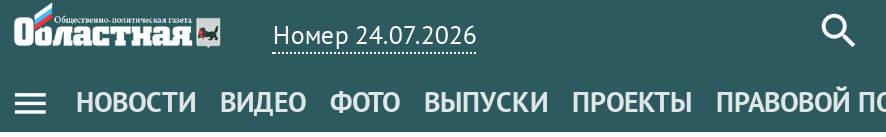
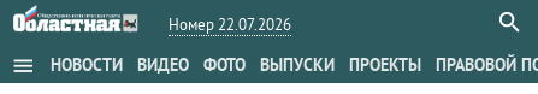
[273,17,477,51] Номер 24.07.2026 -> [169,14,292,34] Номер 22.07.2026

